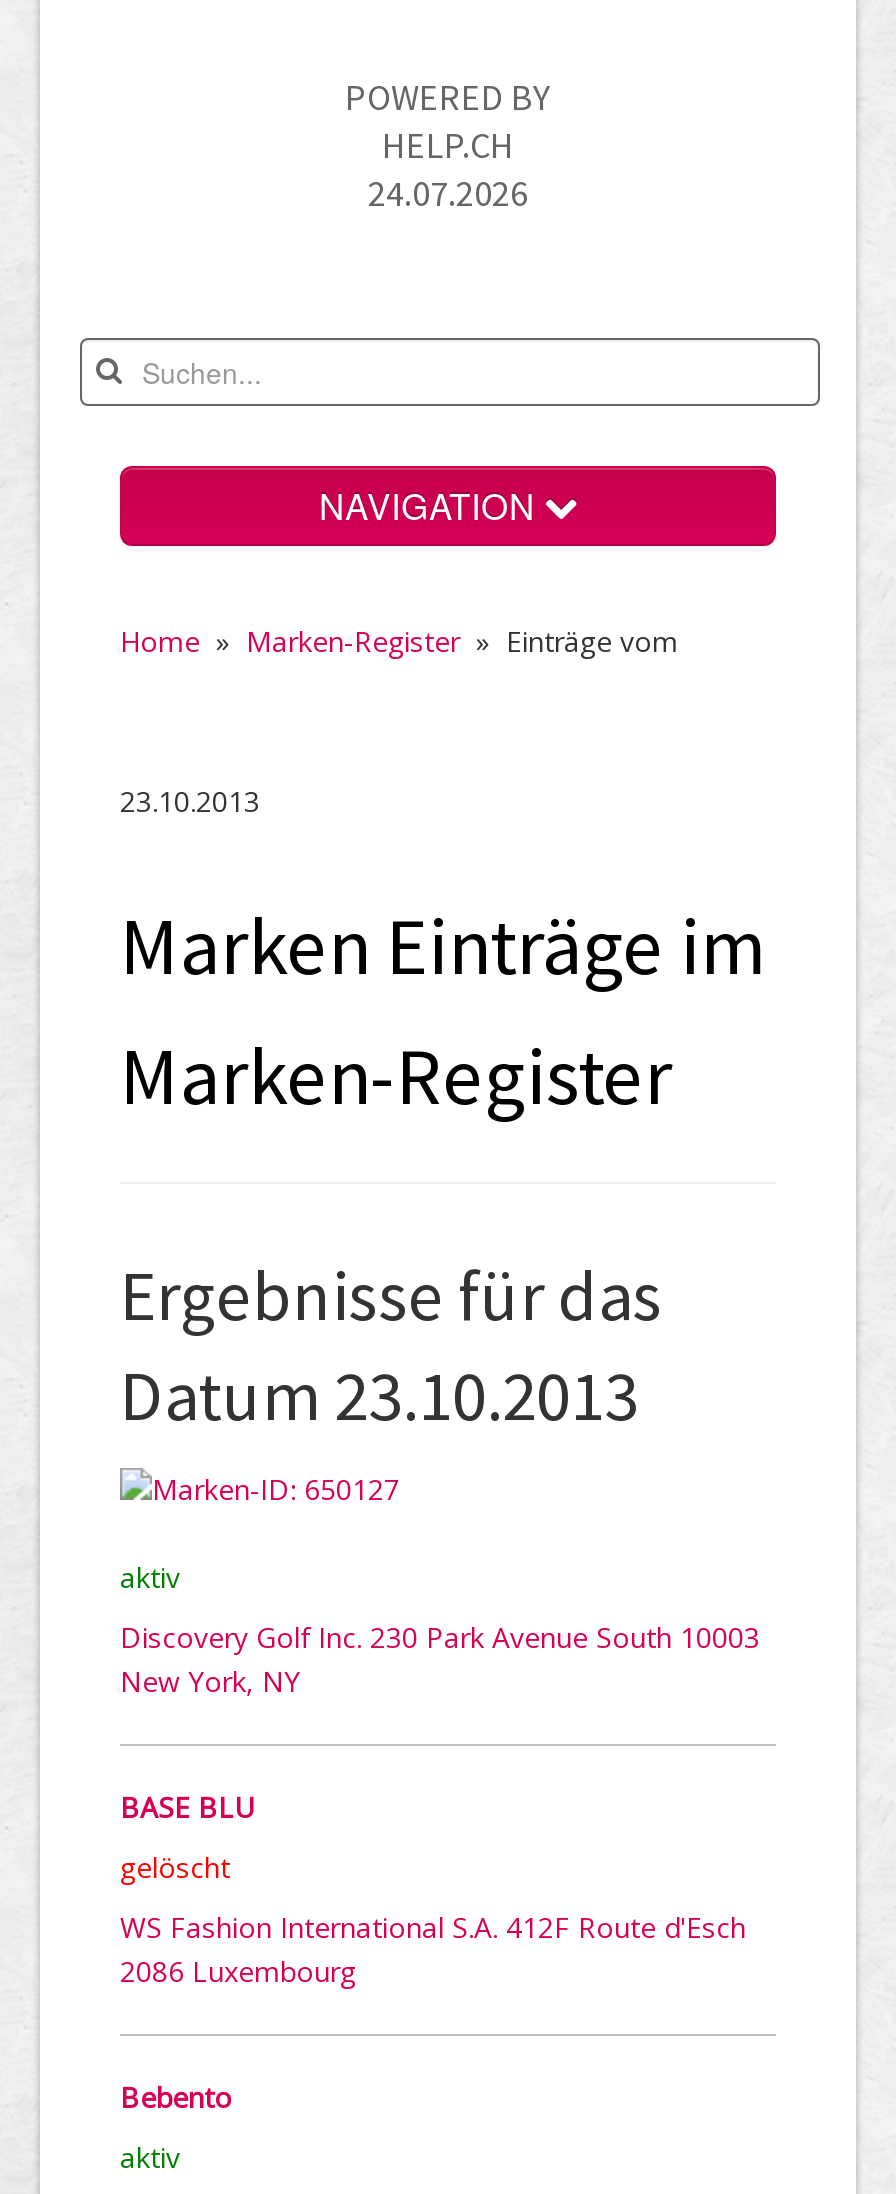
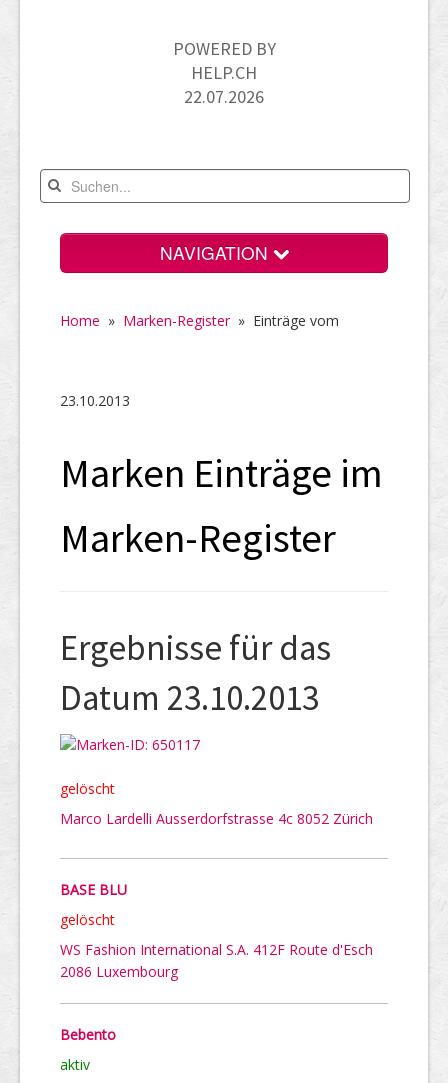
[368,170,528,216] 24.07.2026 -> [184,85,264,108] 22.07.2026
[120,1558,180,1596] aktiv -> [60,779,115,798] gelöscht
[120,1618,760,1700] Discovery Golf Inc. 230 Park Avenue South 10003 | New York, NY -> [60,809,373,828] Marco Lardelli Ausserdorfstrasse 4c 8052 Zürich

